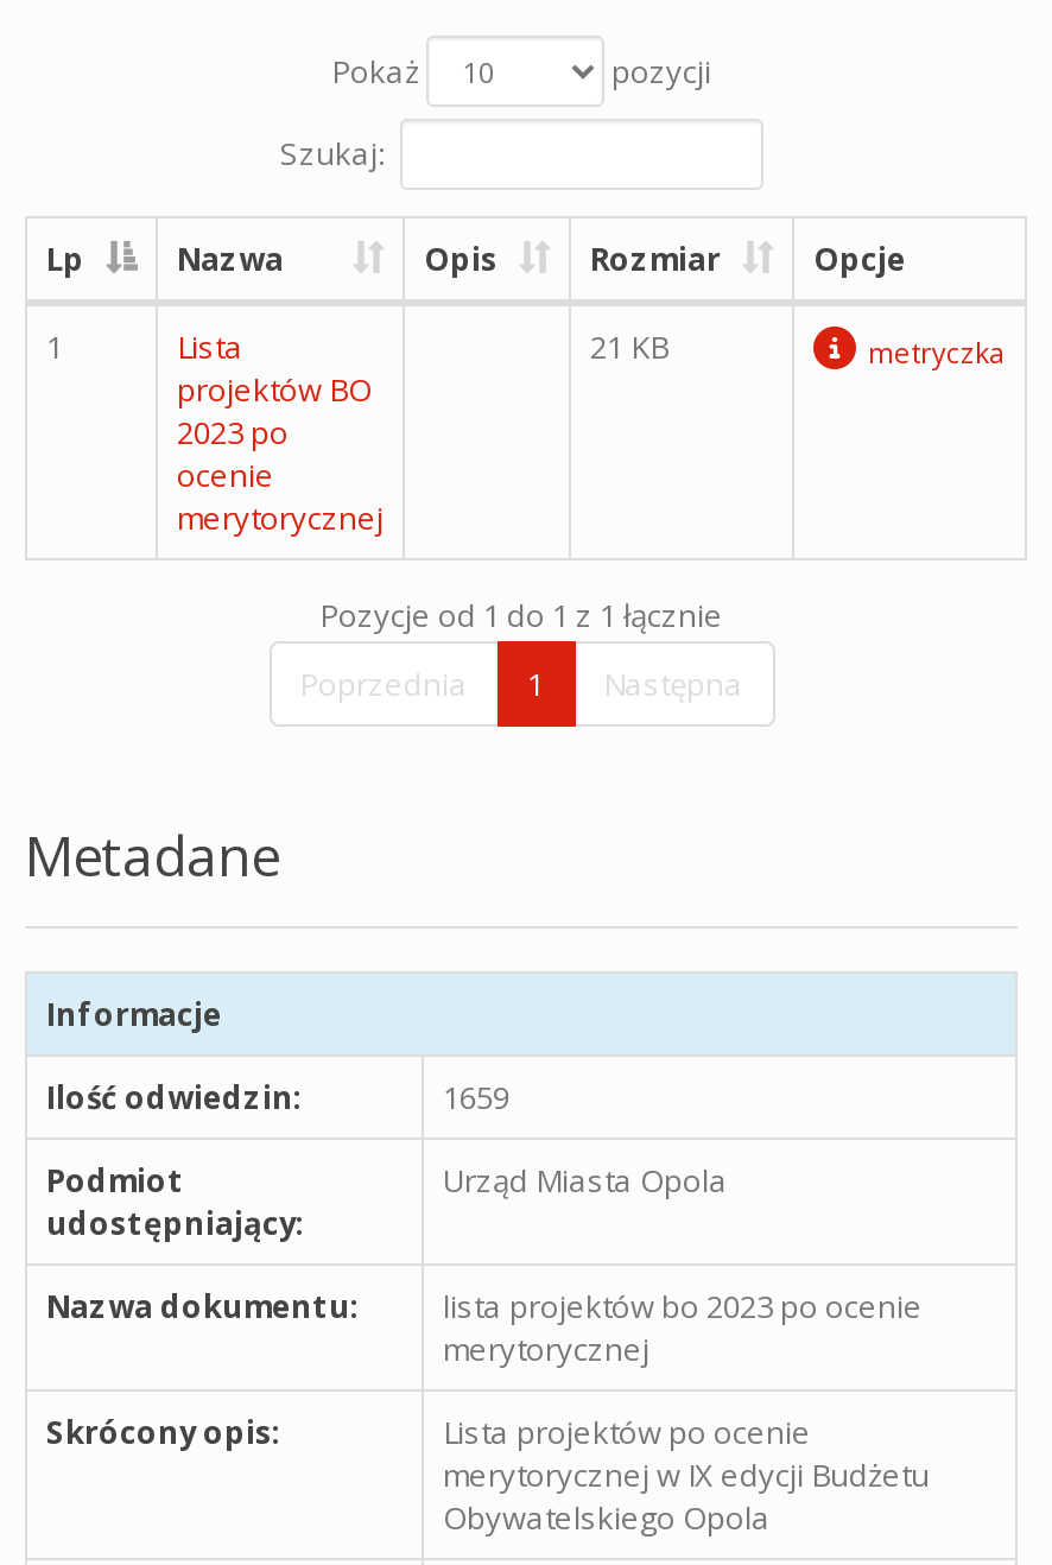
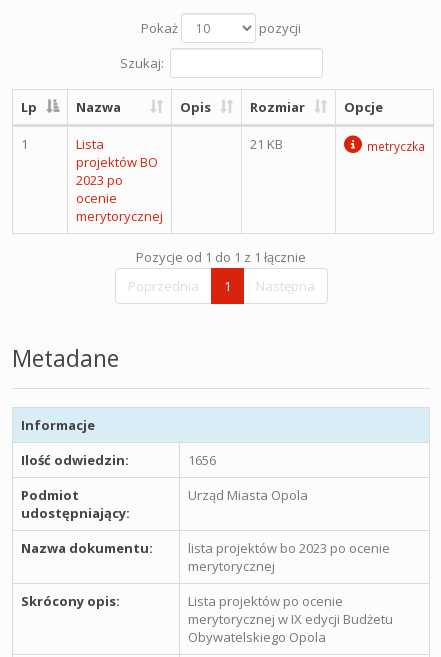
[443,1075,509,1117] 1659 -> [188,450,216,468] 1656

